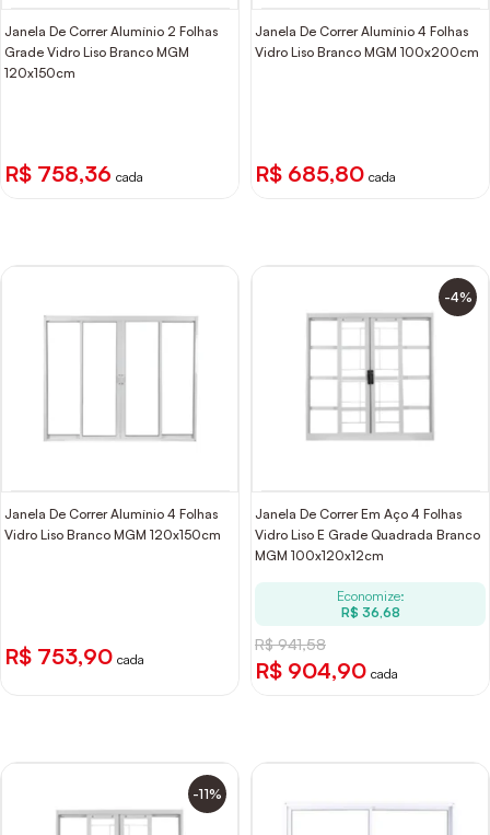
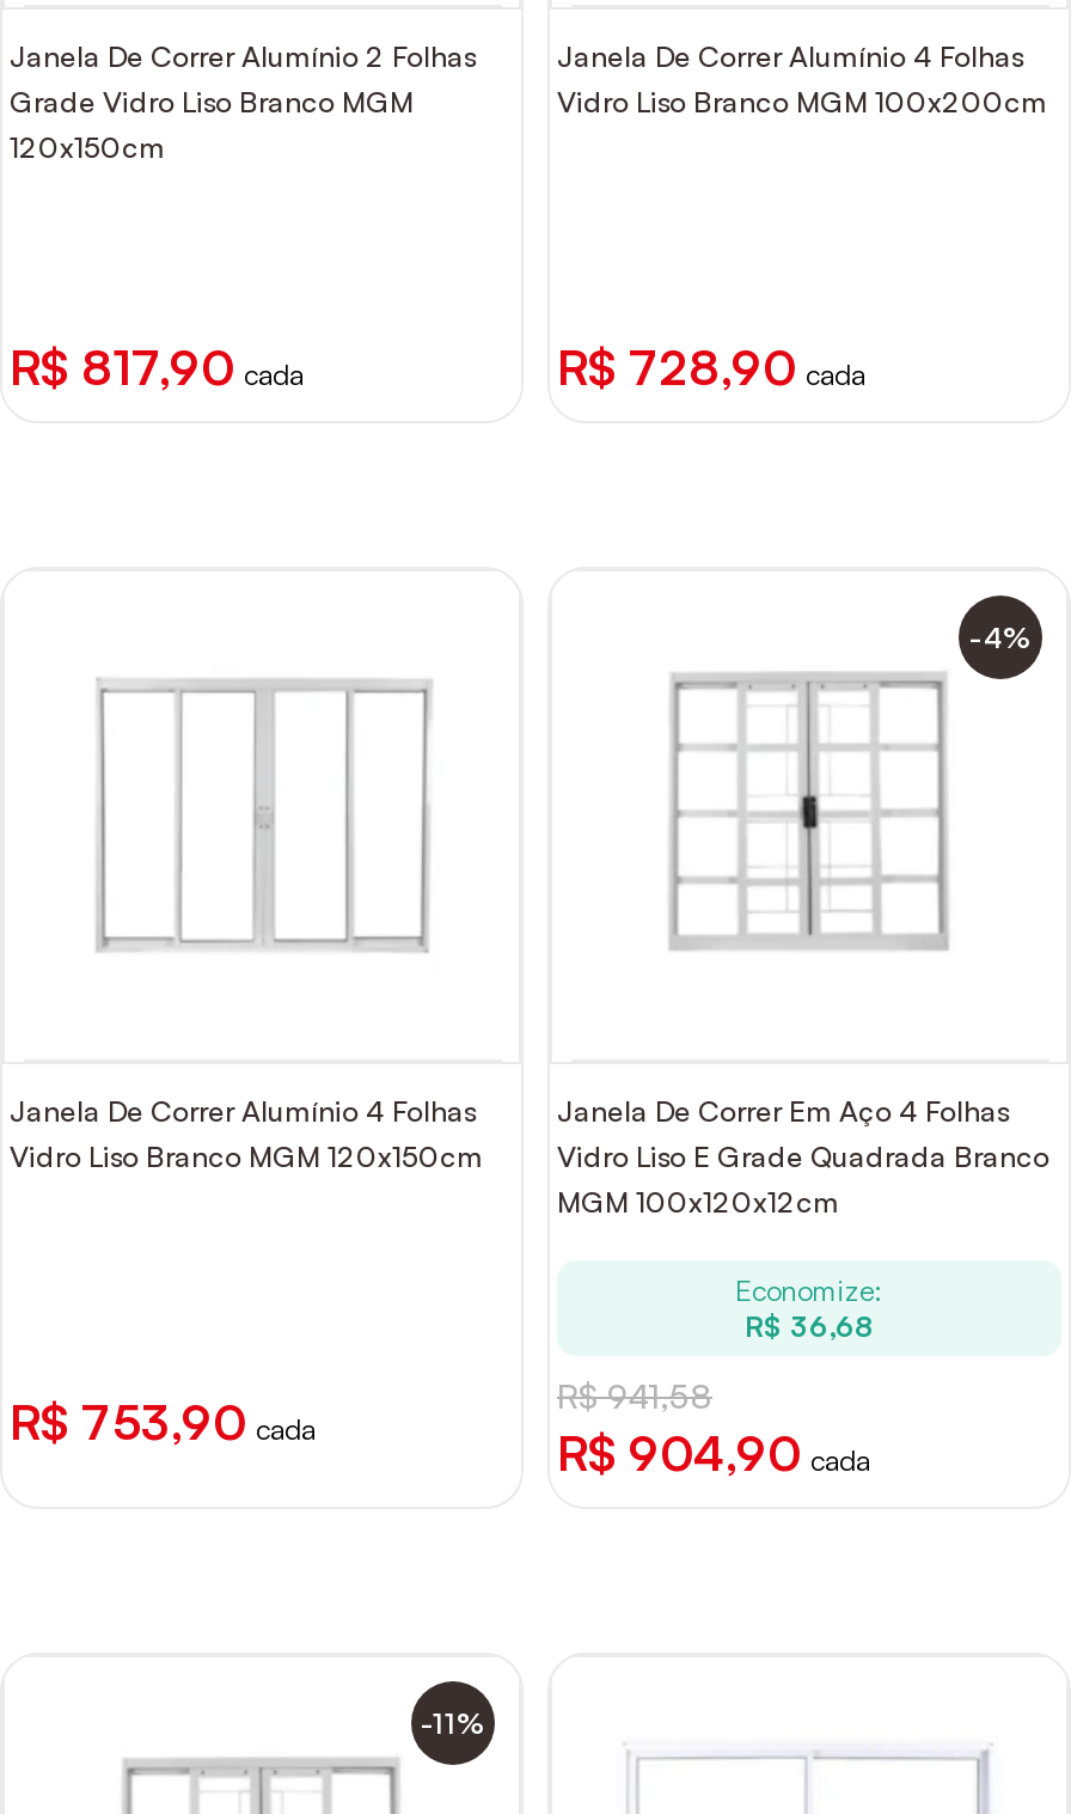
[4,160,143,187] R$ 758,36 cada -> [10,337,304,397] R$ 817,90 cada
[255,160,396,187] R$ 685,80 cada -> [557,337,865,397] R$ 728,90 cada

